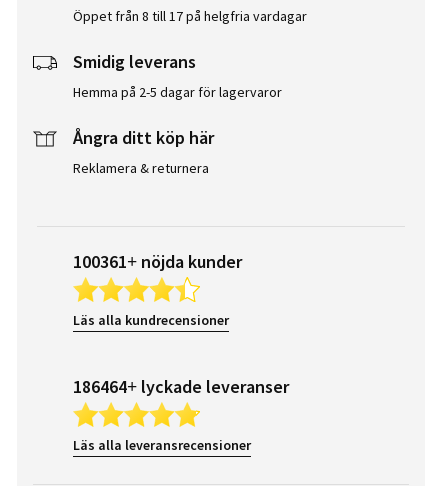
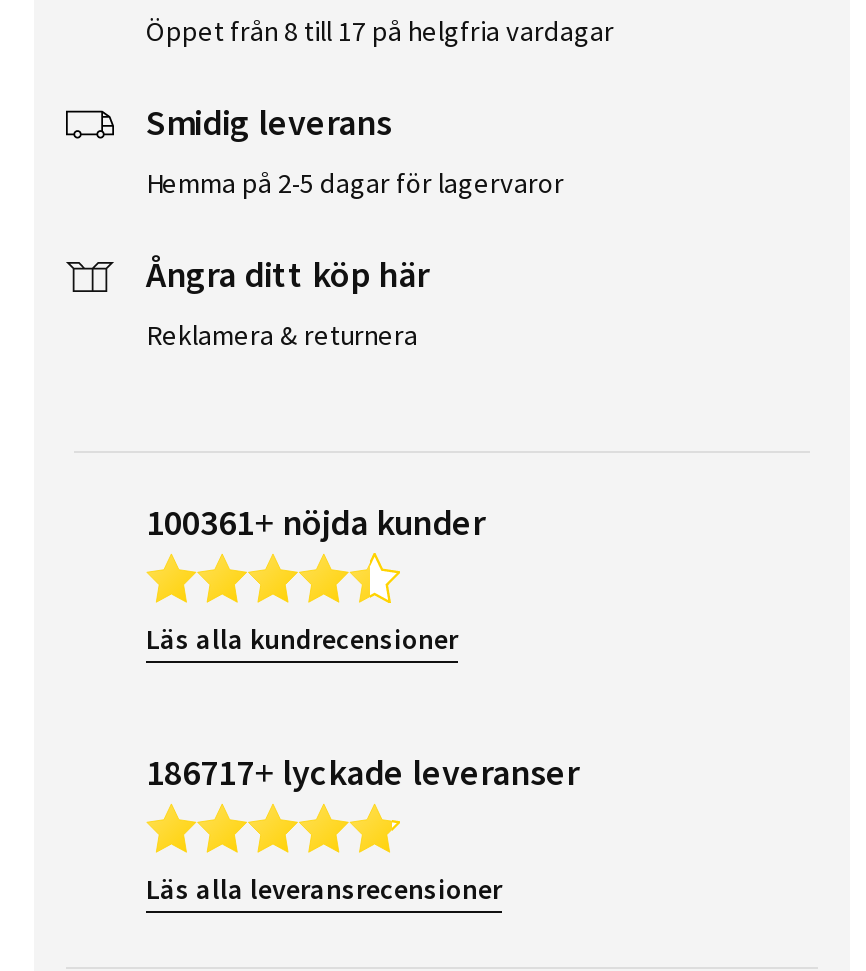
[73,375,289,398] 186464+ lyckade leveranser -> [146,749,578,795] 186717+ lyckade leveranser

